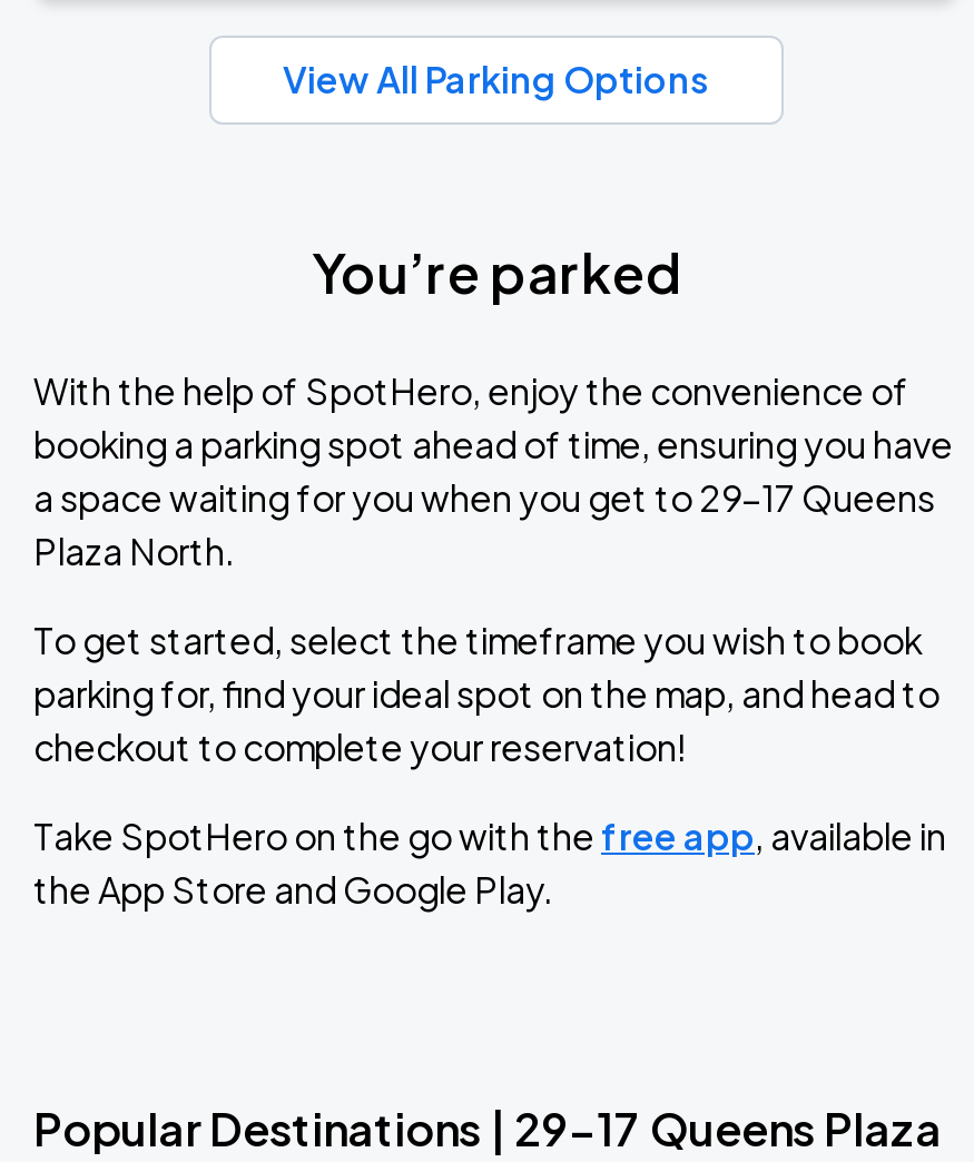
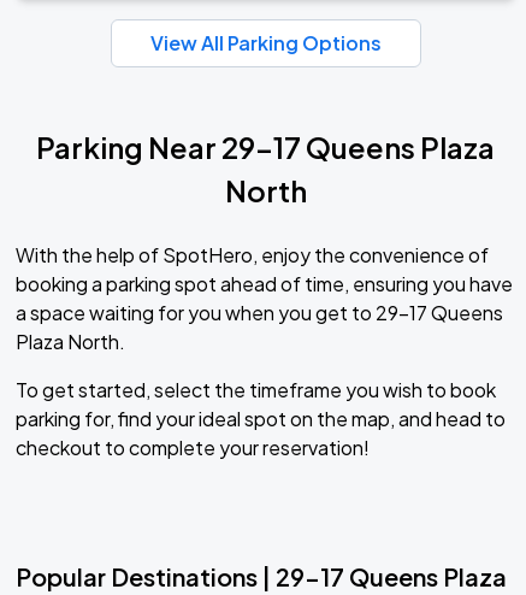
[312,238,681,305] You’re parked -> [37,129,495,208] Parking Near 29-17 Queens Plaza | North
moved [33,367,953,770] -> [16,242,513,460]: With the help of SpotHero, enjoy the convenience of | booking a parking spot ahead of time, ensuring you have | a space waiting for you when you get to 29-17 Queens | Plaza North. | To get started, select the timeframe you wish to book | parking for, find your ideal spot on the map, and head to | checkout to complete your reservation!
[33,813,946,913] Take SpotHero on the go with the free app, available in | the App Store and Google Play. -> none

